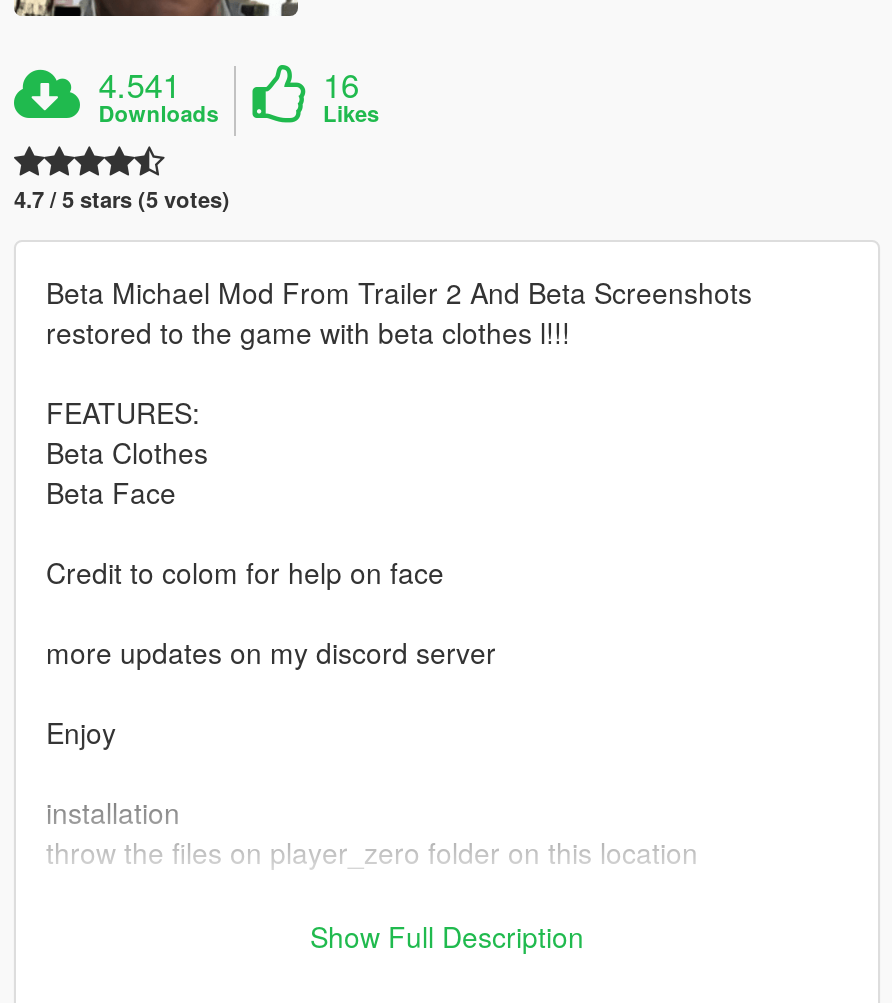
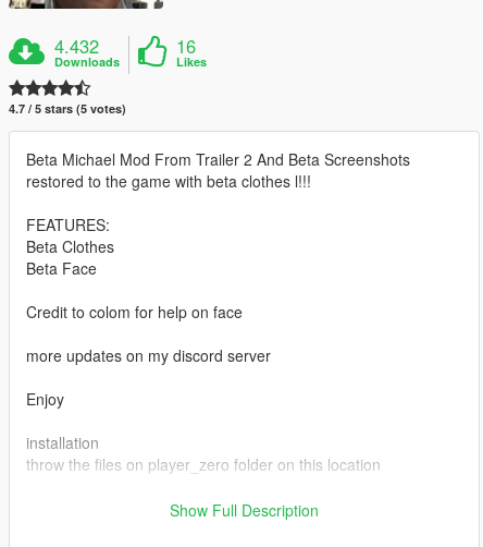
[98,61,180,109] 4.541 -> [55,33,99,59] 4.432

